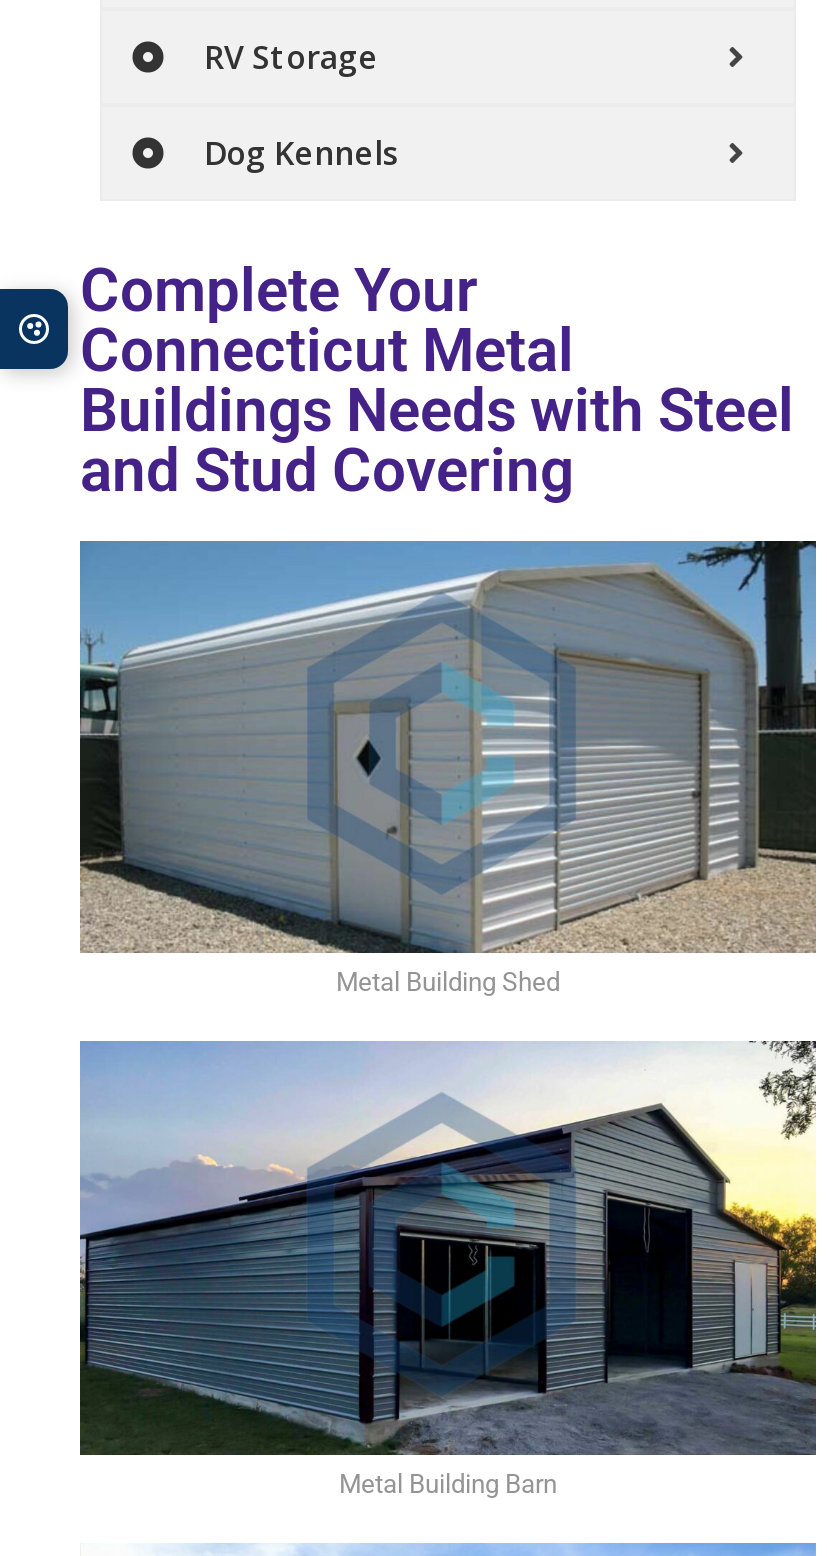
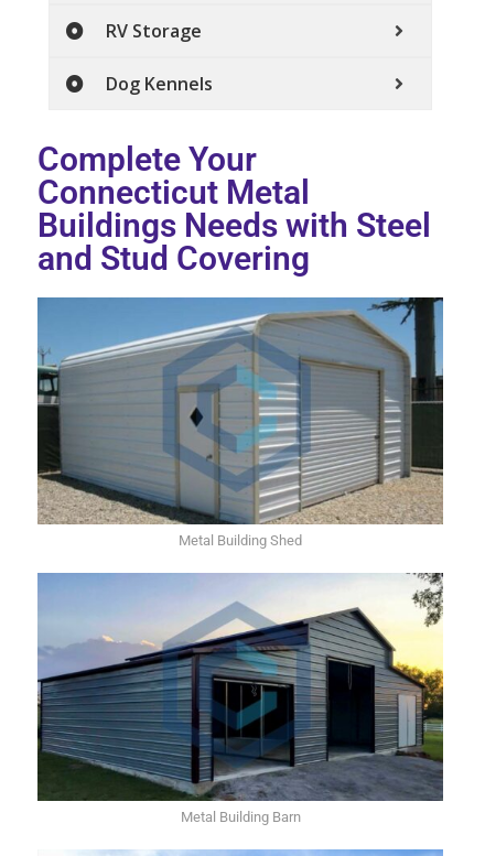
[6,285,72,373] [image] -> none

